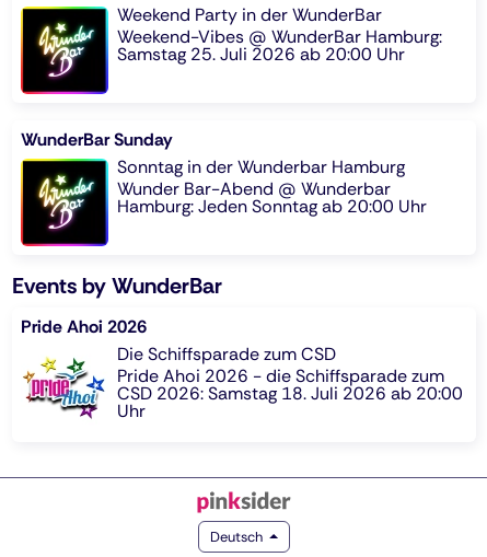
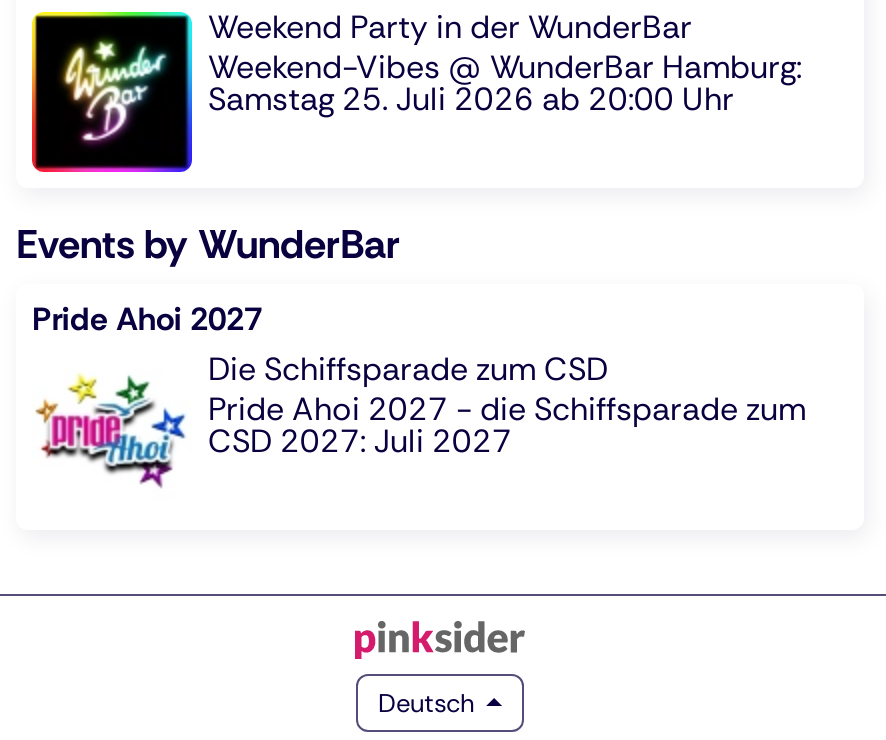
[21,128,427,218] WunderBar Sunday | Sonntag in der Wunderbar Hamburg | Wunder Bar-Abend @ Wunderbar | Hamburg: Jeden Sonntag ab 20:00 Uhr -> none
[21,315,147,338] Pride Ahoi 2026 -> [32,298,262,340] Pride Ahoi 2027
[117,364,463,422] Pride Ahoi 2026 - die Schiffsparade zum | CSD 2026: Samstag 18. Juli 2026 ab 20:00 | Uhr -> [208,388,806,462] Pride Ahoi 2027 - die Schiffsparade zum | CSD 2027: Juli 2027

